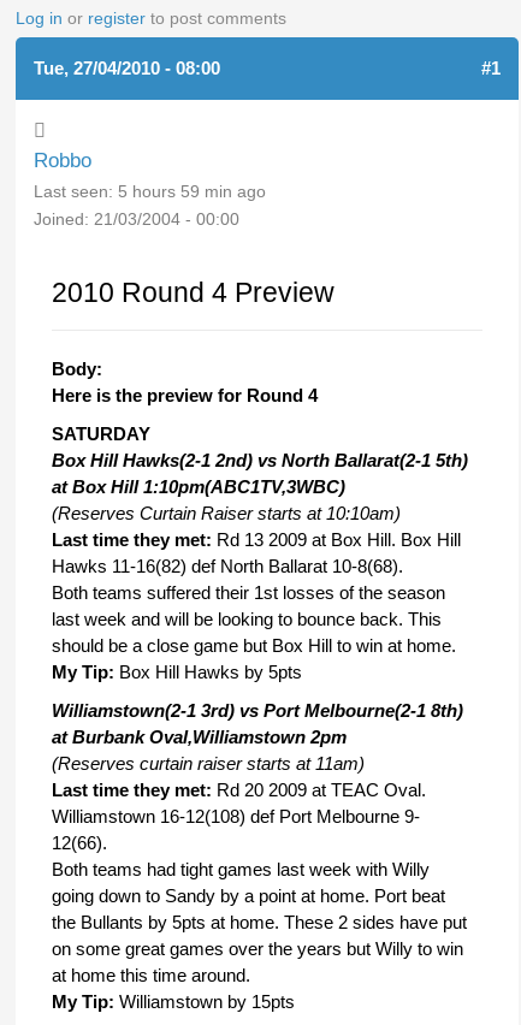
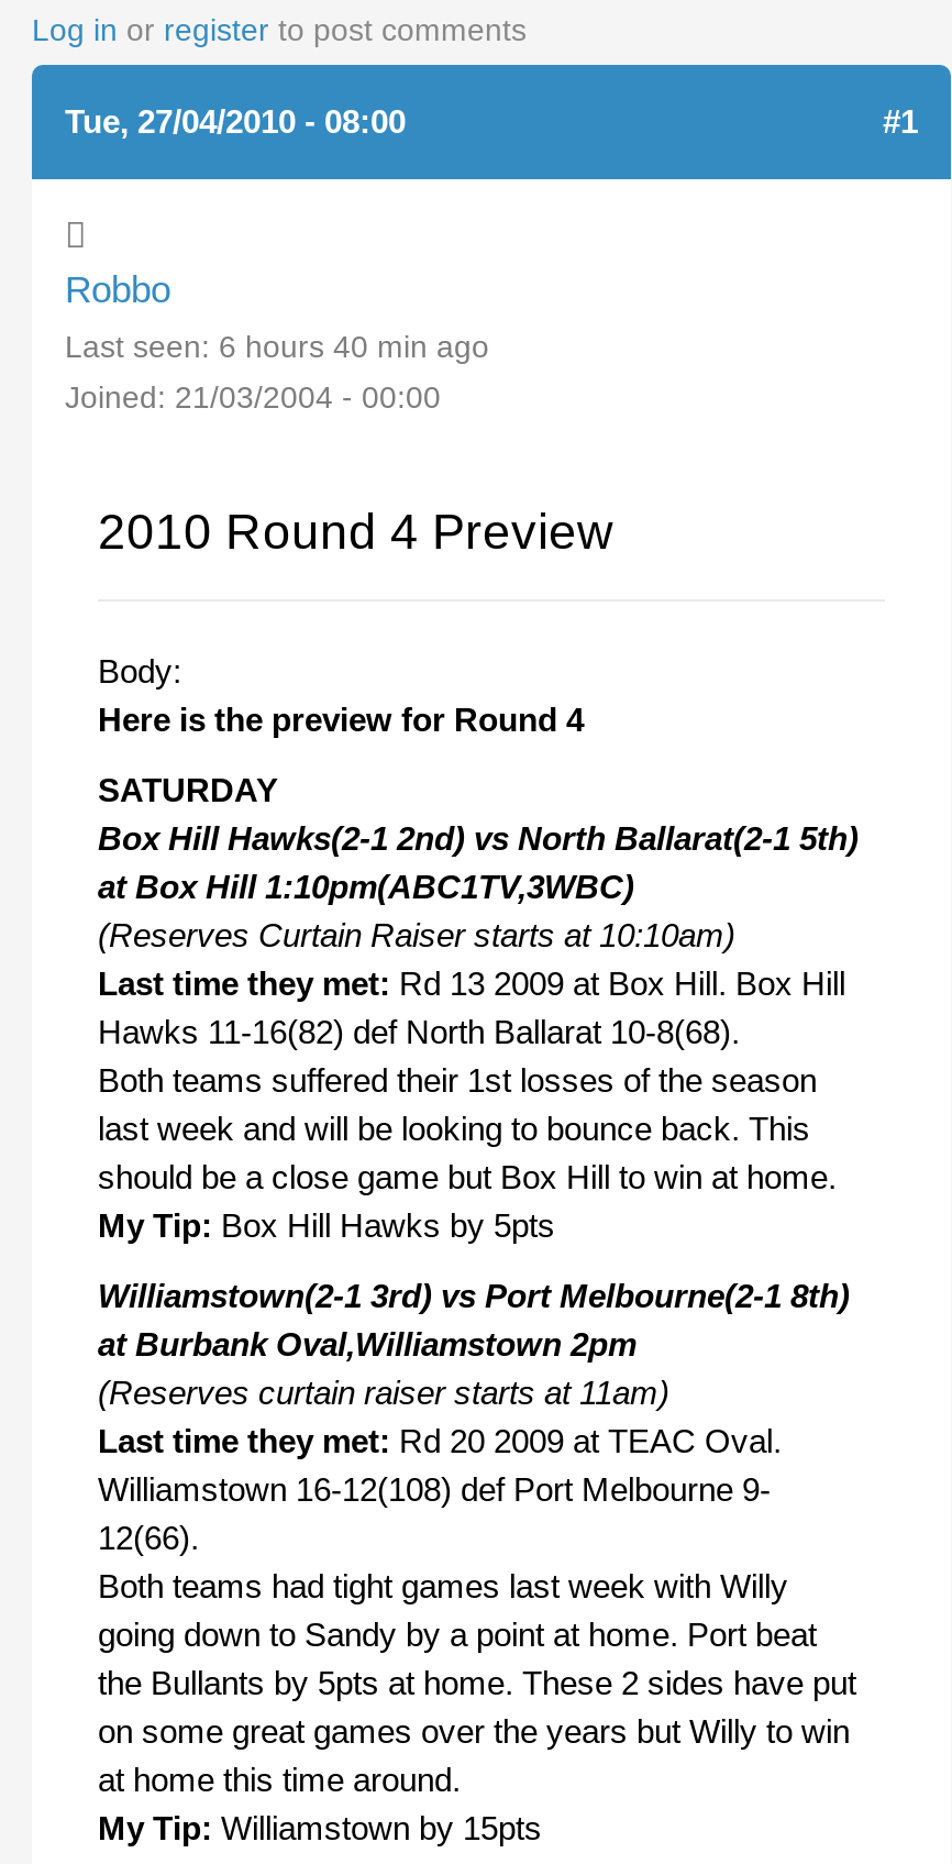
[34,182,266,201] Last seen: 5 hours 59 min ago -> [65,329,489,364] Last seen: 6 hours 40 min ago

